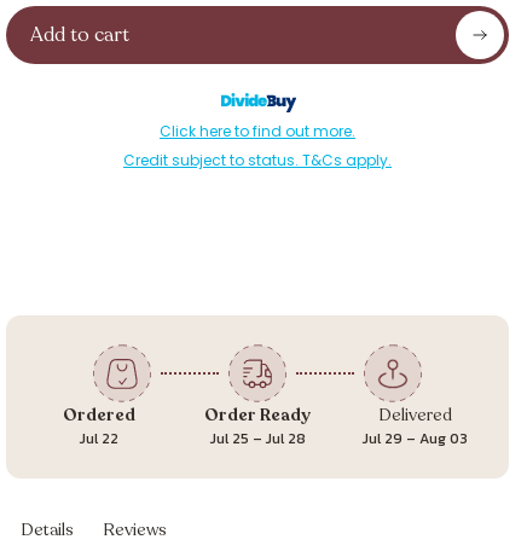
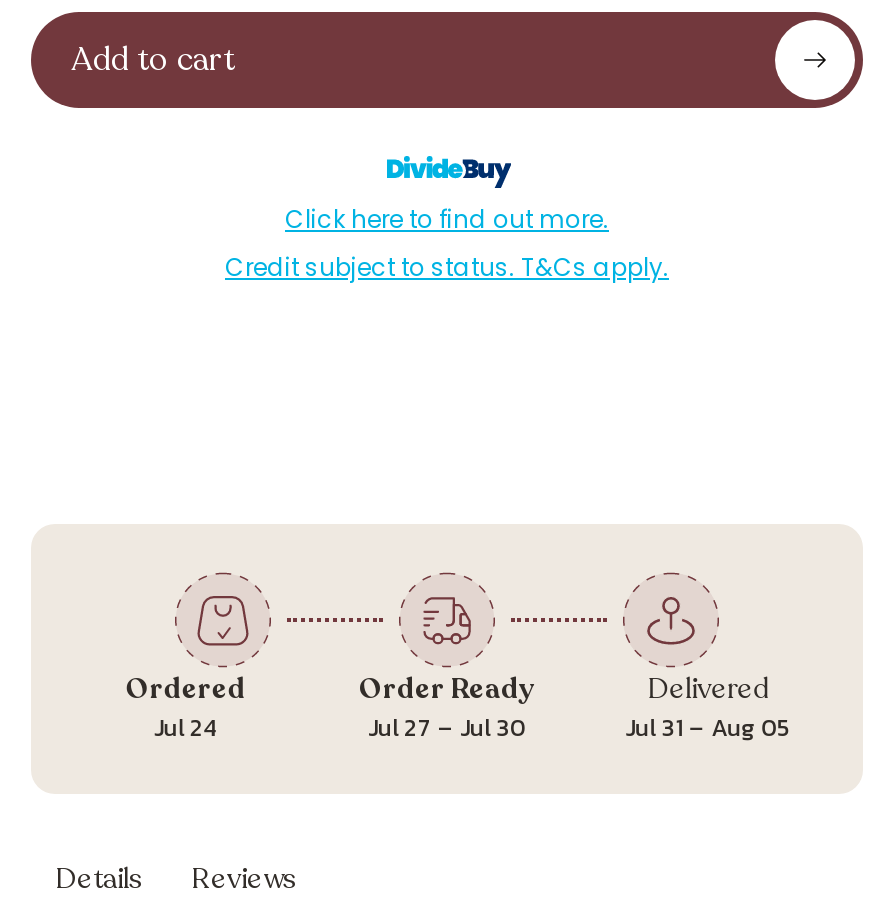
[80,428,119,449] Jul 22 -> [154,710,218,746] Jul 24
[210,428,305,449] Jul 25 – Jul 28 -> [368,710,526,746] Jul 27 – Jul 30
[363,428,468,449] Jul 29 – Aug 03 -> [625,710,791,746] Jul 31 – Aug 05

